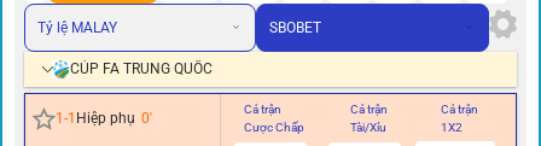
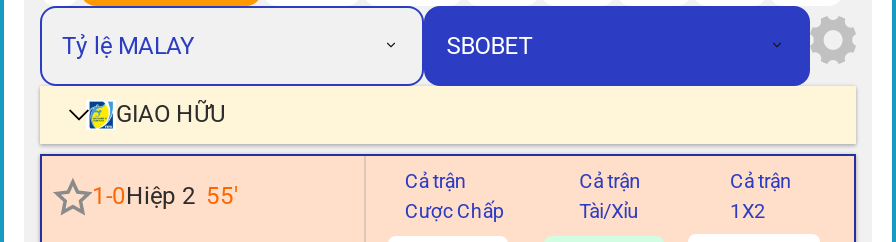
[70,60,213,77] CÚP FA TRUNG QUỐC -> [116,99,226,127] GIAO HỮU
[56,109,150,126] 1 - 1Hiệp phụ 0 -> [92,181,234,209] 1 - 0Hiệp 2 55

